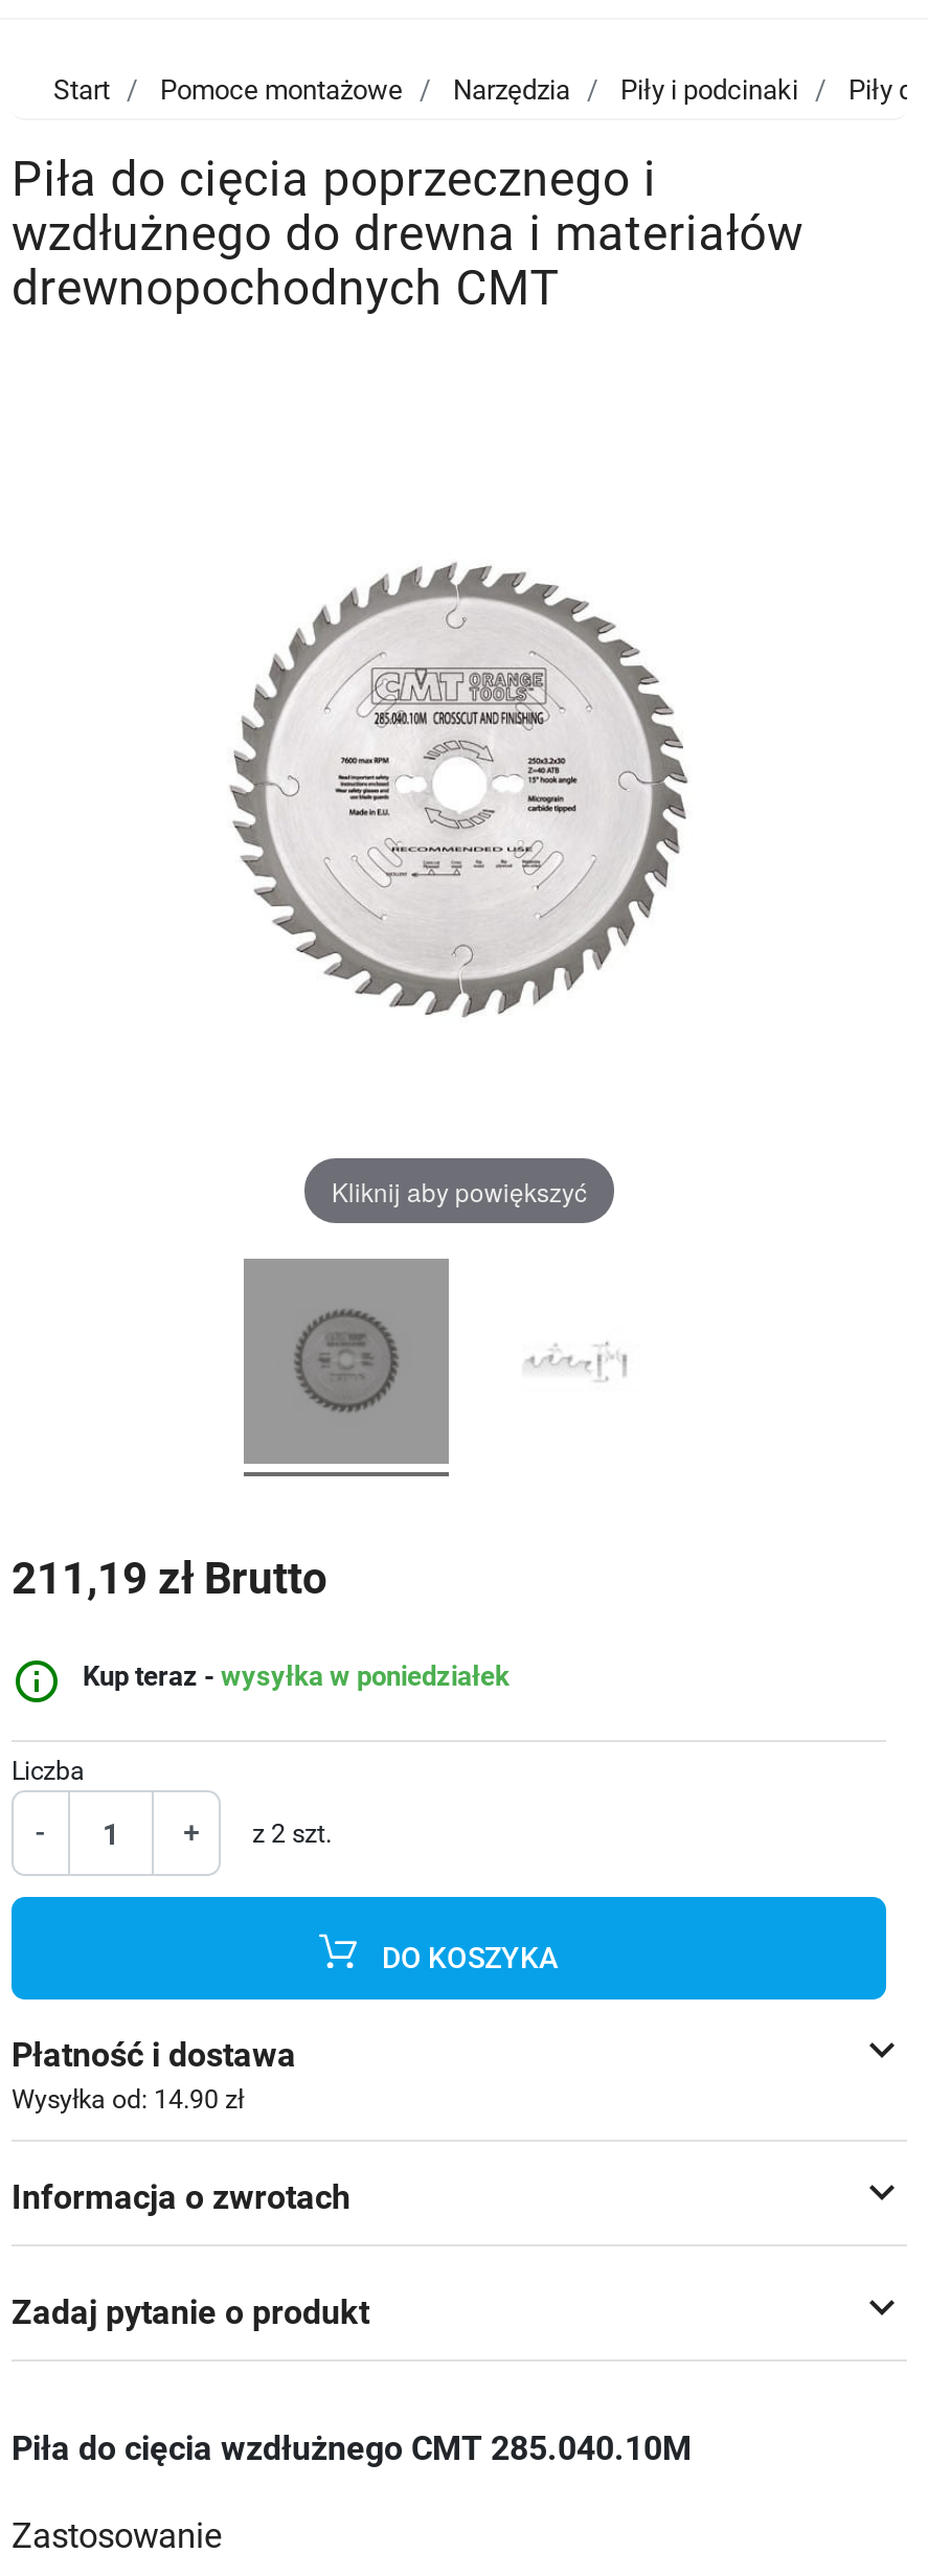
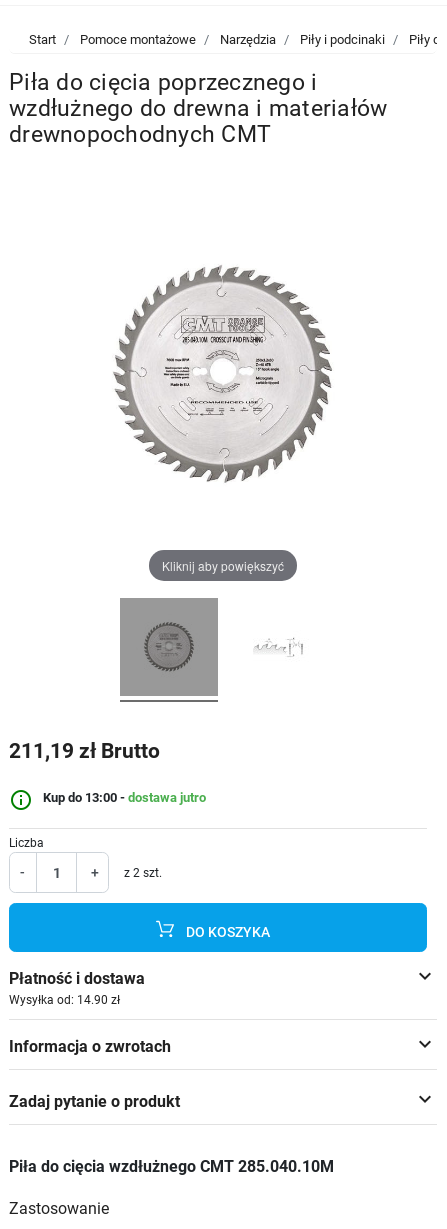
[83,1660,510,1692] Kup teraz - wysyłka w poniedziałek -> [43,790,206,805] Kup do 13:00 - dostawa jutro

